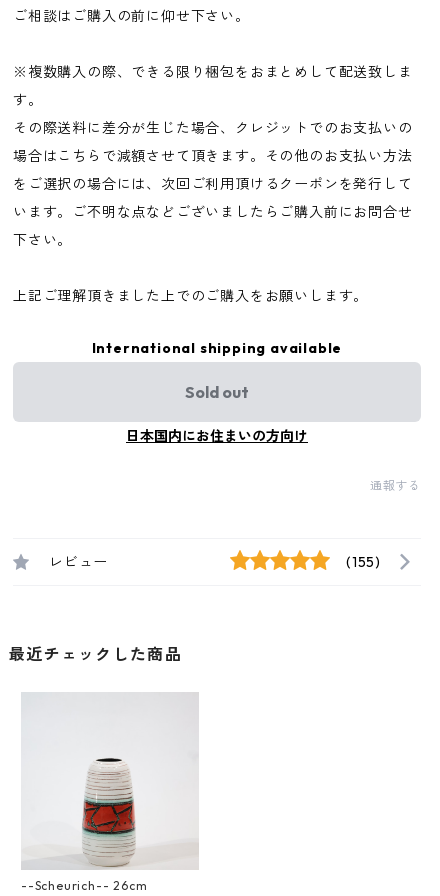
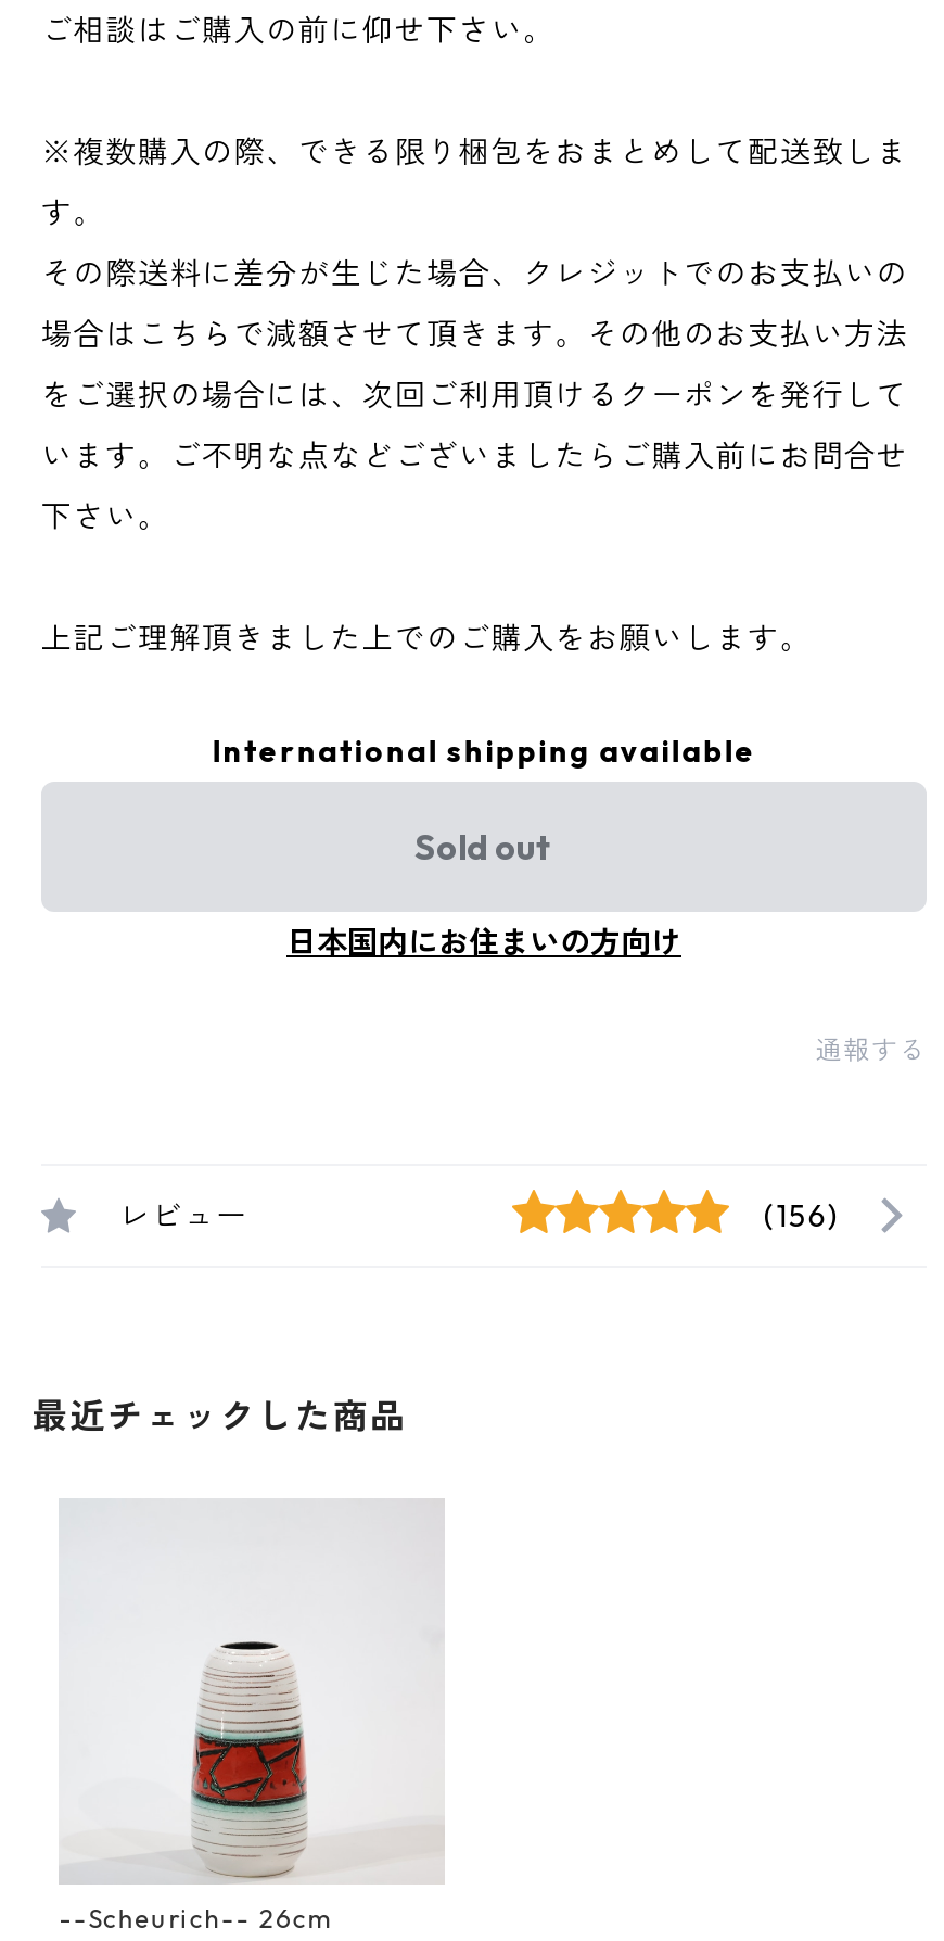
[346,553,381,571] (155) -> [764,1196,840,1235] (156)

